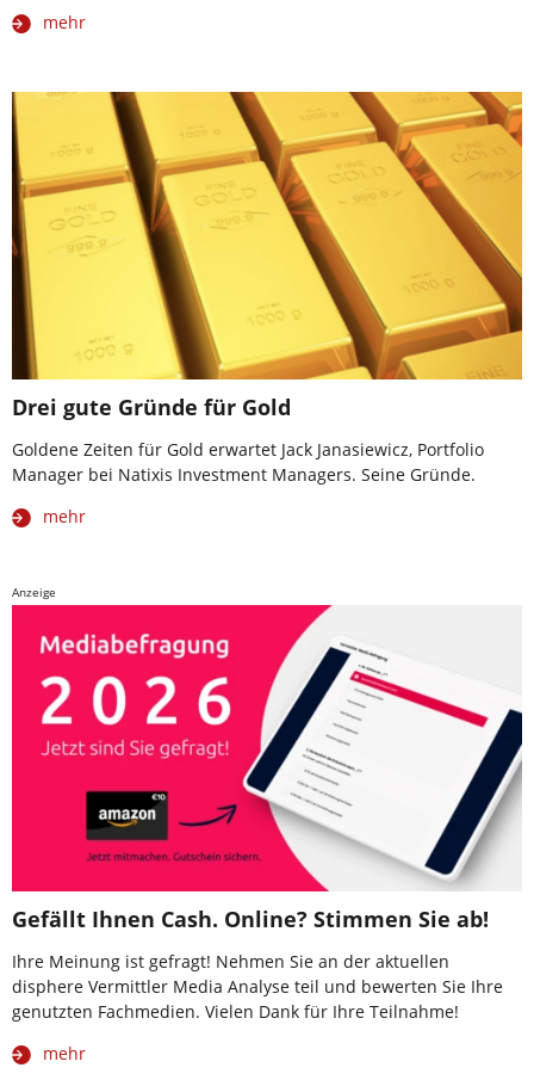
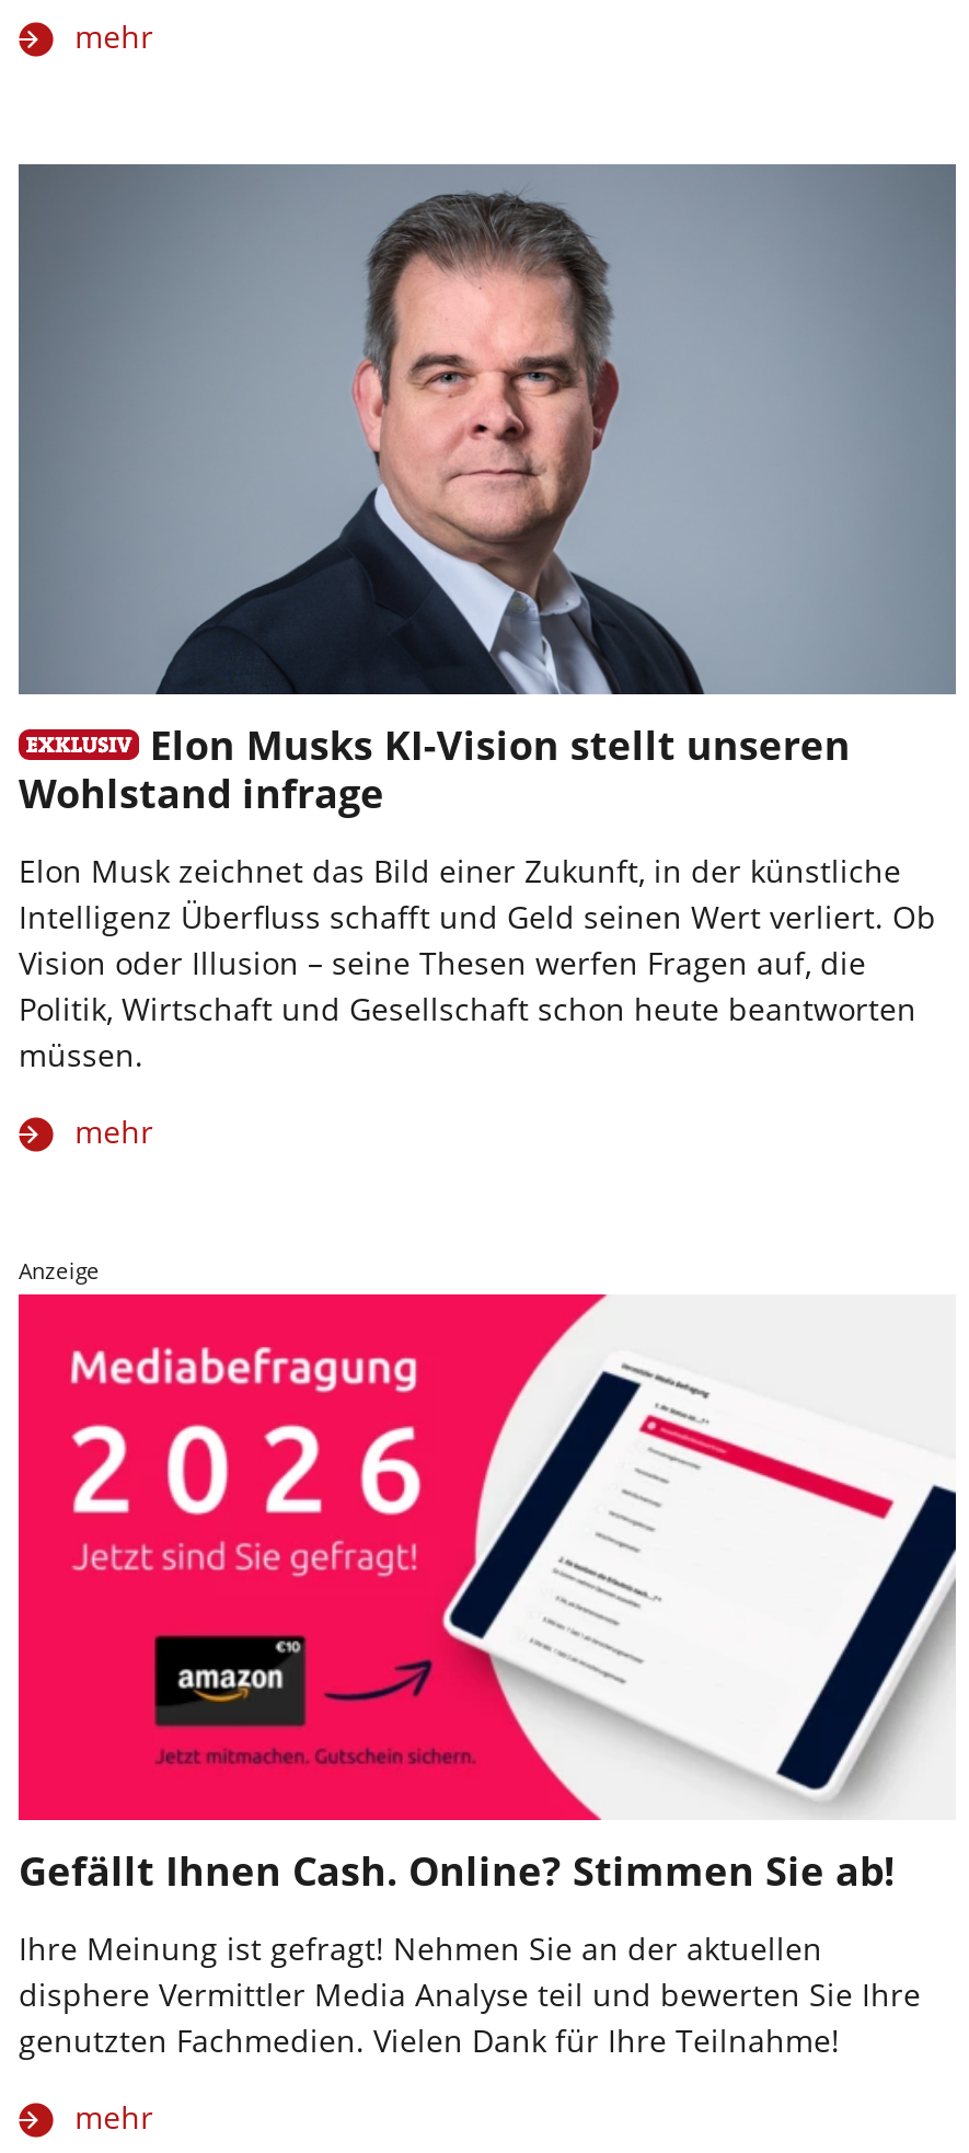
[11,91,523,421] [image] | Drei gute Gründe für Gold -> [16,162,958,818] [image] | Elon Musks KI-Vision stellt unseren | Wohlstand infrage
[12,437,484,485] Goldene Zeiten für Gold erwartet Jack Janasiewicz, Portfolio | Manager bei Natixis Investment Managers. Seine Gründe. -> [19,849,936,1075] Elon Musk zeichnet das Bild einer Zukunft, in der künstliche | Intelligenz Überfluss schafft und Geld seinen Wert verliert. Ob | Vision oder Illusion – seine Thesen werfen Fragen auf, die | Politik, Wirtschaft und Gesellschaft schon heute beantworten | müssen.

